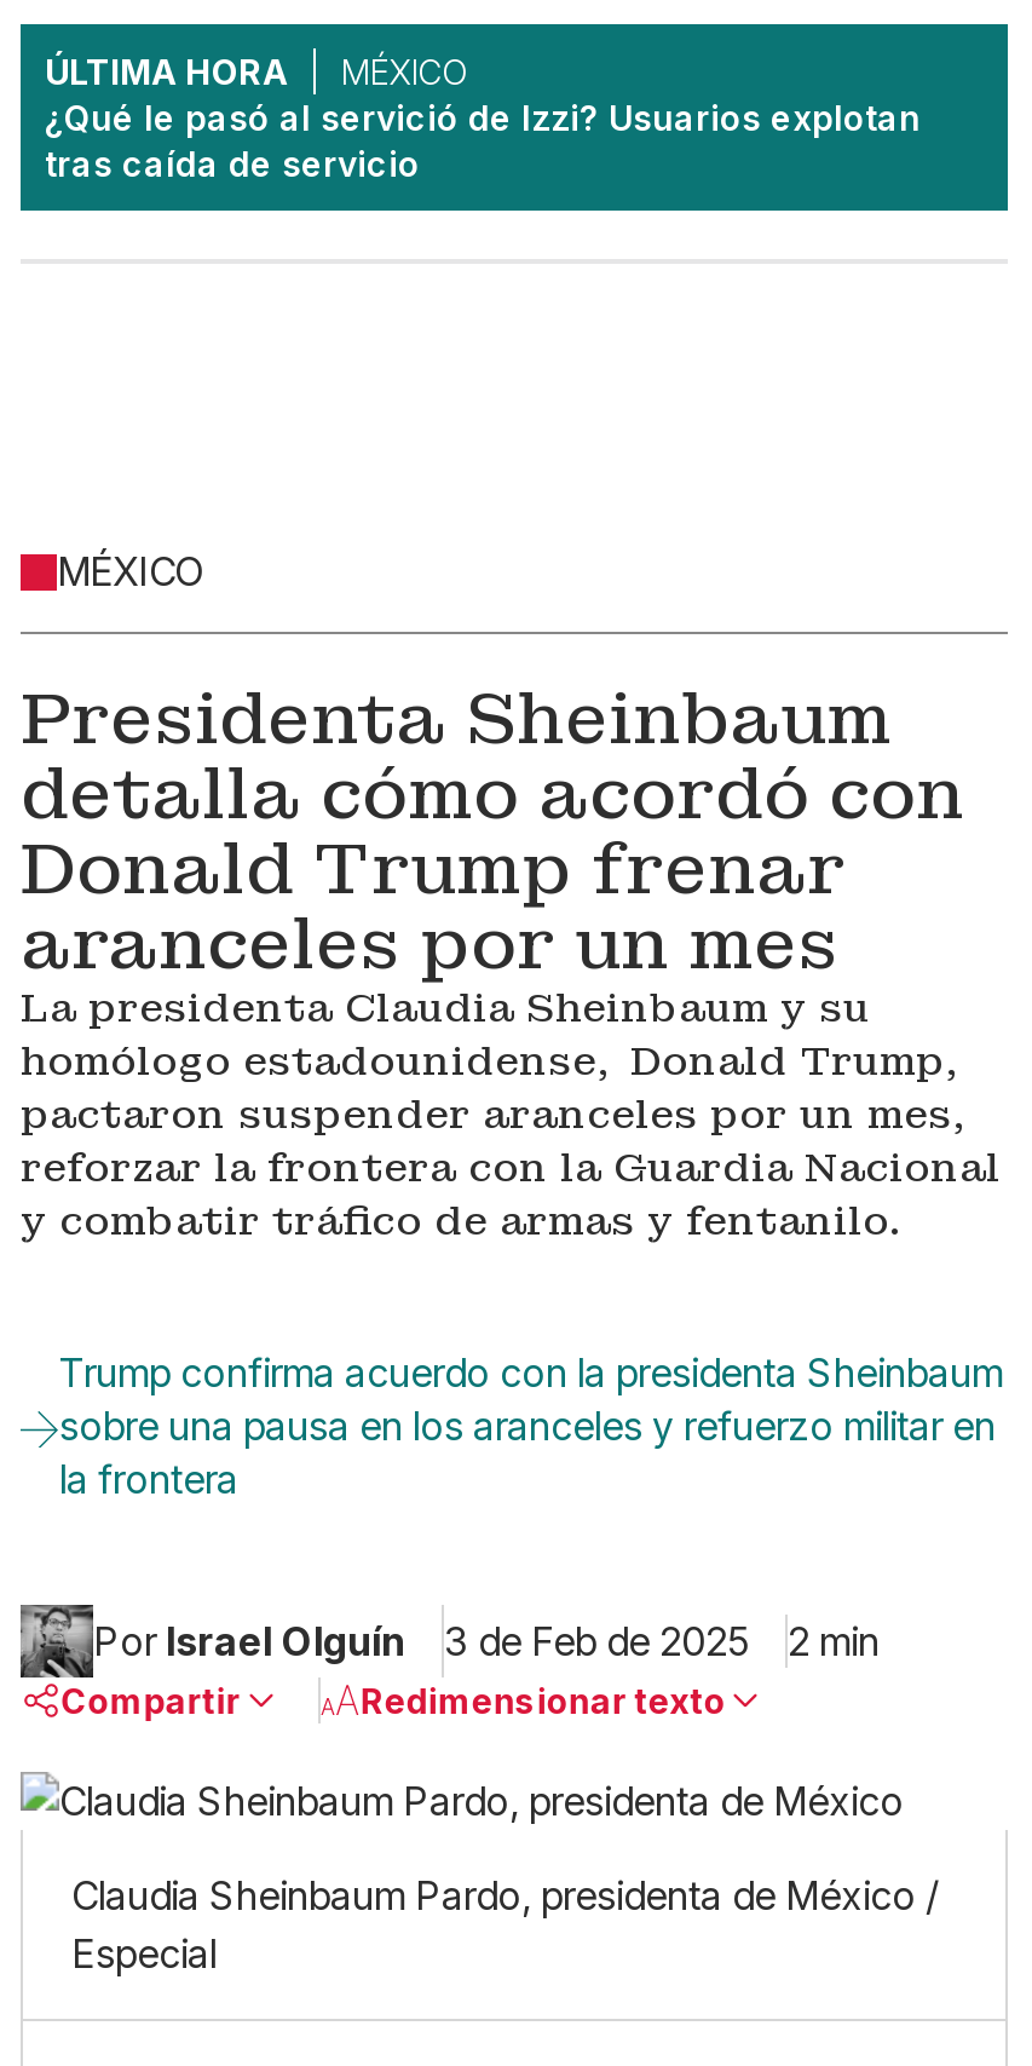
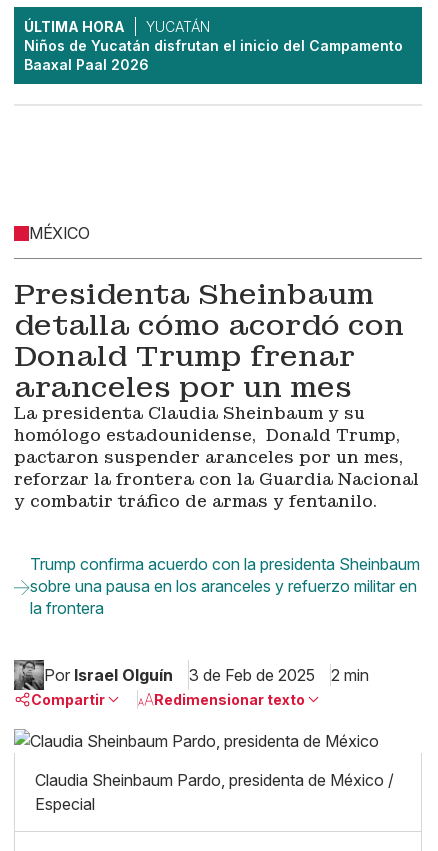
[45,51,921,184] MÉXICO | ¿Qué le pasó al servició de Izzi? Usuarios explotan | tras caída de servicio -> [24,18,403,73] YUCATÁN | Niños de Yucatán disfrutan el inicio del Campamento | Baaxal Paal 2026

